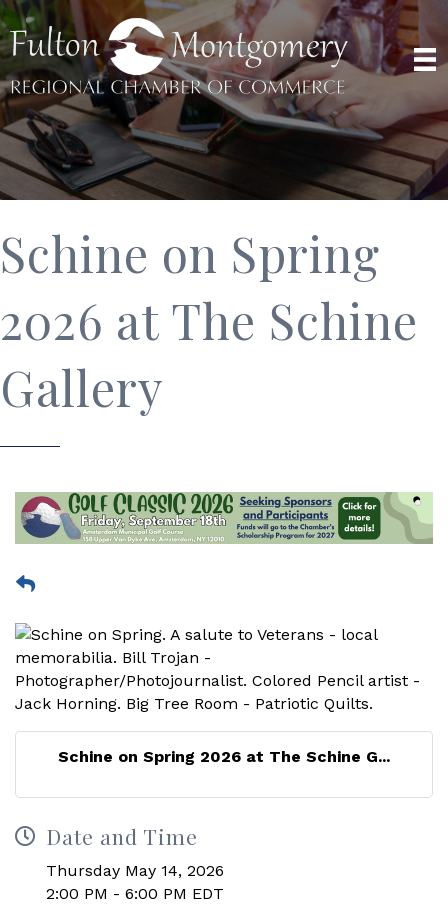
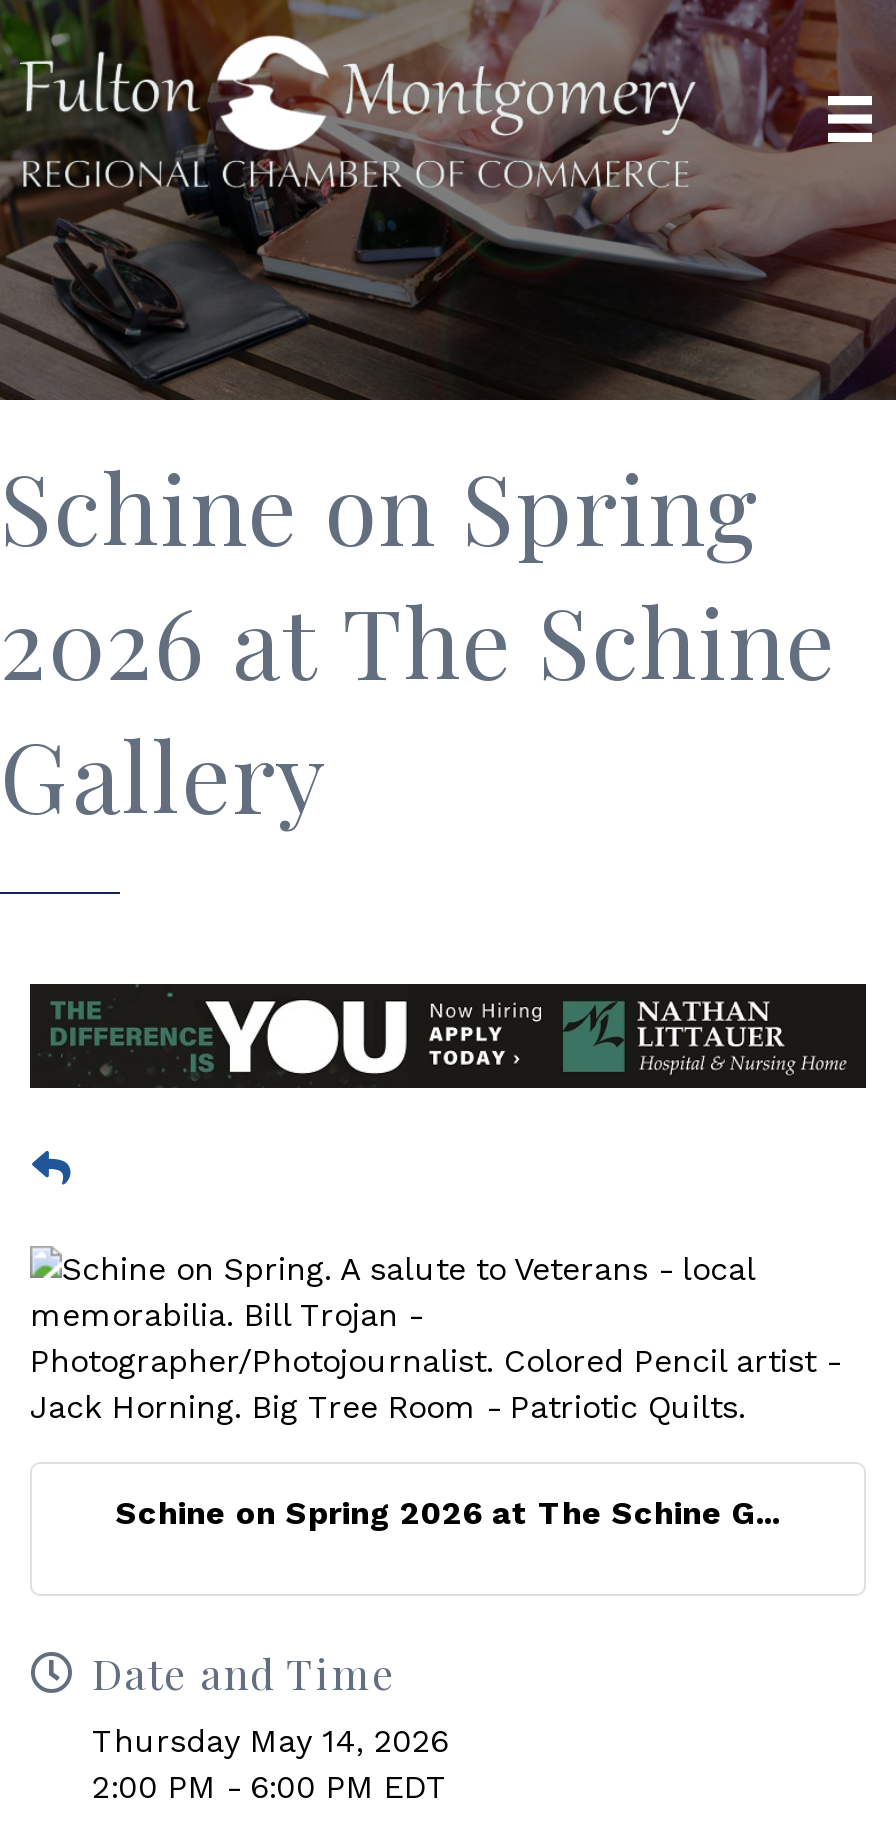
[15,492,433,544] [image] -> [28,982,868,1090] [image]

